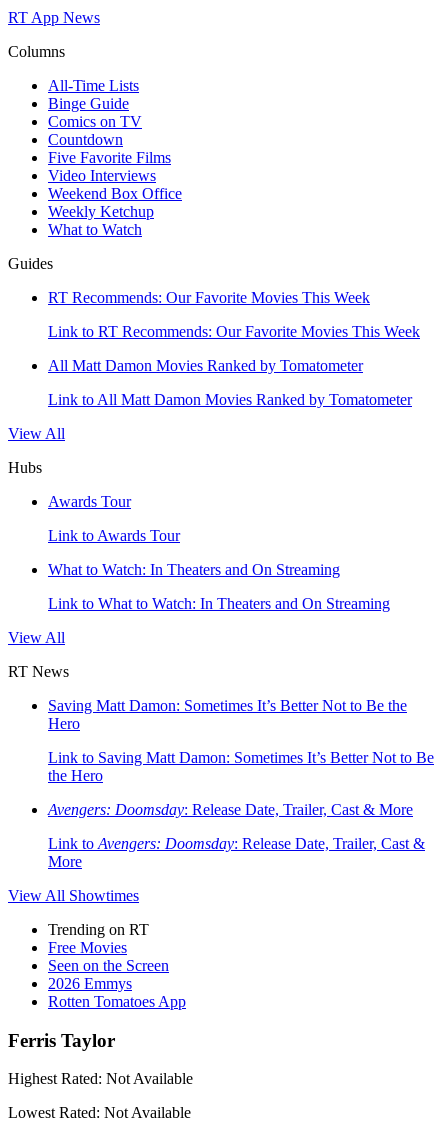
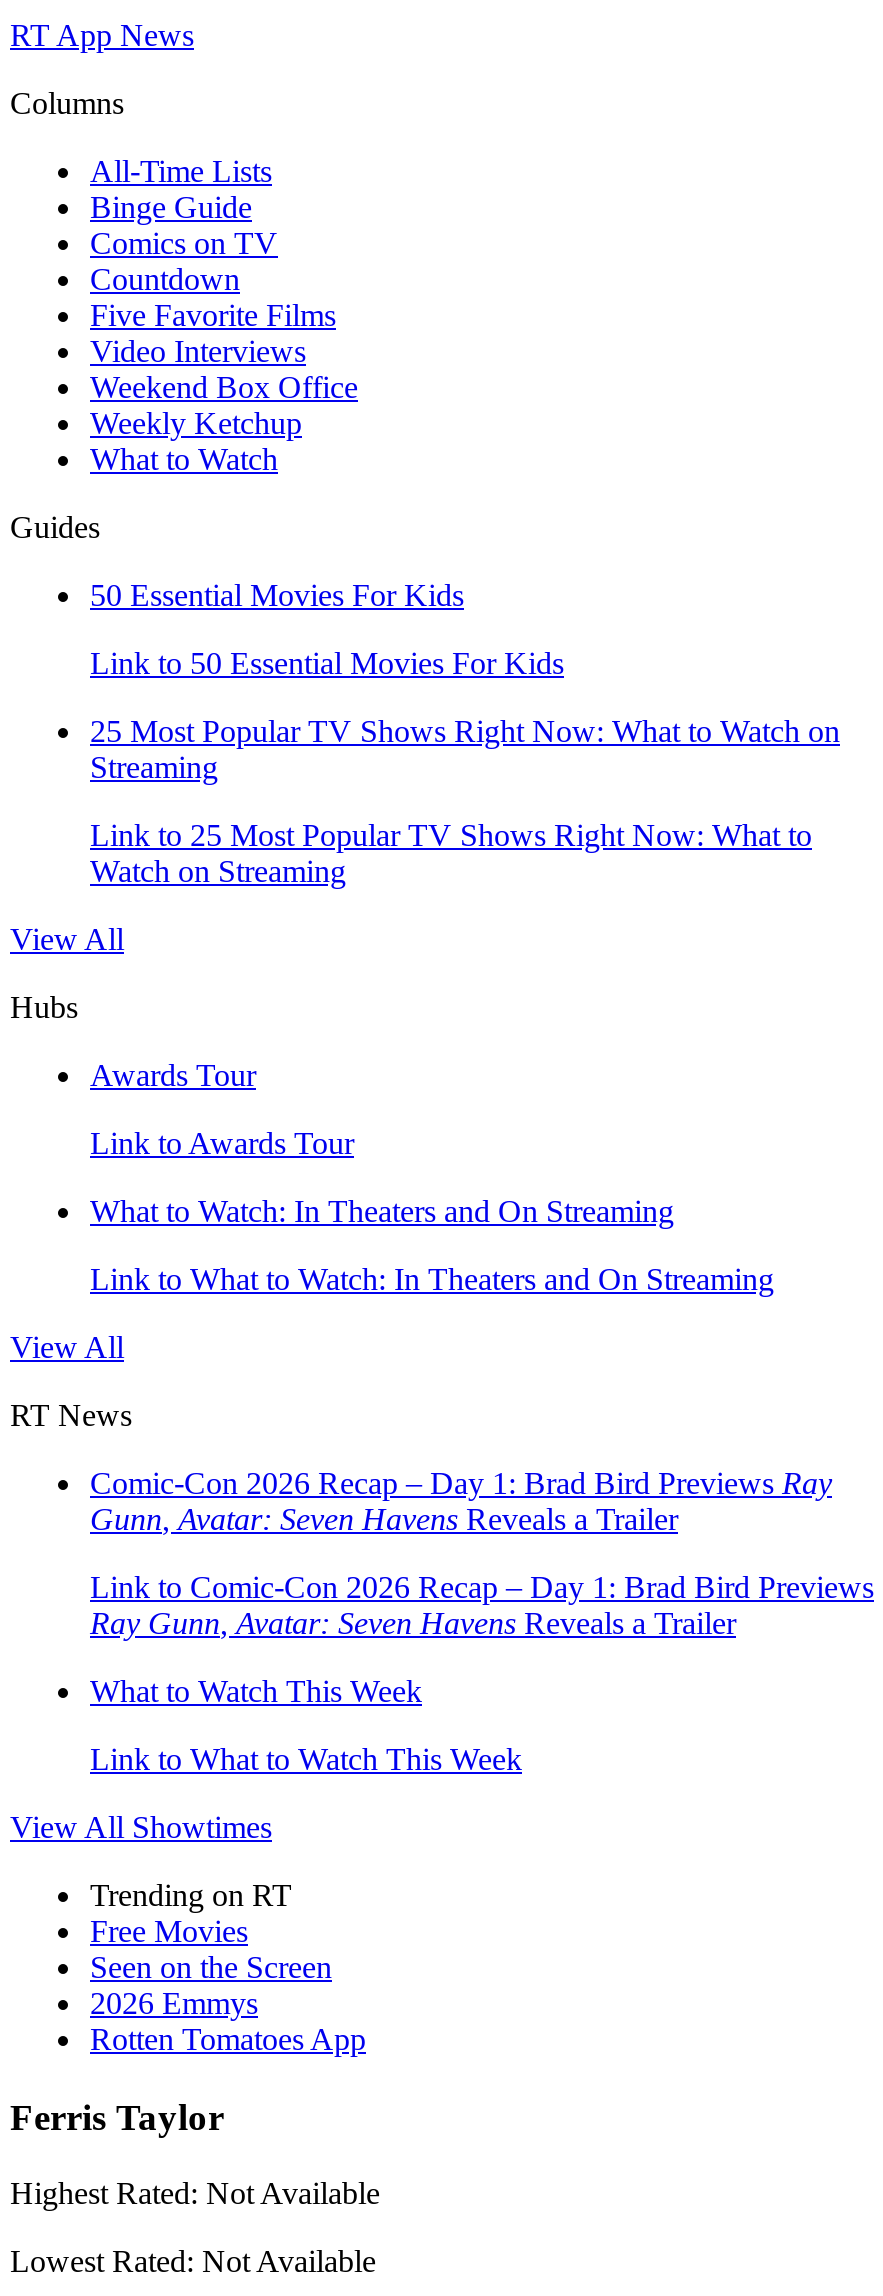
[48,289,370,306] RT Recommends: Our Favorite Movies This Week -> [90,578,464,612] 50 Essential Movies For Kids
[48,323,420,340] Link to RT Recommends: Our Favorite Movies This Week -> [90,646,564,680] Link to 50 Essential Movies For Kids
[48,357,363,374] All Matt Damon Movies Ranked by Tomatometer -> [90,714,840,784] 25 Most Popular TV Shows Right Now: What to Watch on | Streaming
[48,391,412,408] Link to All Matt Damon Movies Ranked by Tomatometer -> [90,818,812,888] Link to 25 Most Popular TV Shows Right Now: What to | Watch on Streaming
moved [8,425,390,680] -> [10,922,774,1432]: View All | Hubs | Awards Tour | Link to Awards Tour | What to Watch: In Theaters and On Streaming | Link to What to Watch: In Theaters and On Streaming | View All | RT News
[48,697,407,732] Saving Matt Damon: Sometimes It’s Better Not to Be the | Hero -> [90,1466,832,1536] Comic-Con 2026 Recap – Day 1: Brad Bird Previews Ray | Gunn, Avatar: Seven Havens Reveals a Trailer
[48,749,434,784] Link to Saving Matt Damon: Sometimes It’s Better Not to Be | the Hero -> [90,1570,874,1640] Link to Comic-Con 2026 Recap – Day 1: Brad Bird Previews | Ray Gunn, Avatar: Seven Havens Reveals a Trailer
[48,801,413,818] Avengers: Doomsday: Release Date, Trailer, Cast & More -> [90,1674,422,1708] What to Watch This Week
[48,835,425,870] Link to Avengers: Doomsday: Release Date, Trailer, Cast & | More -> [90,1742,522,1776] Link to What to Watch This Week

